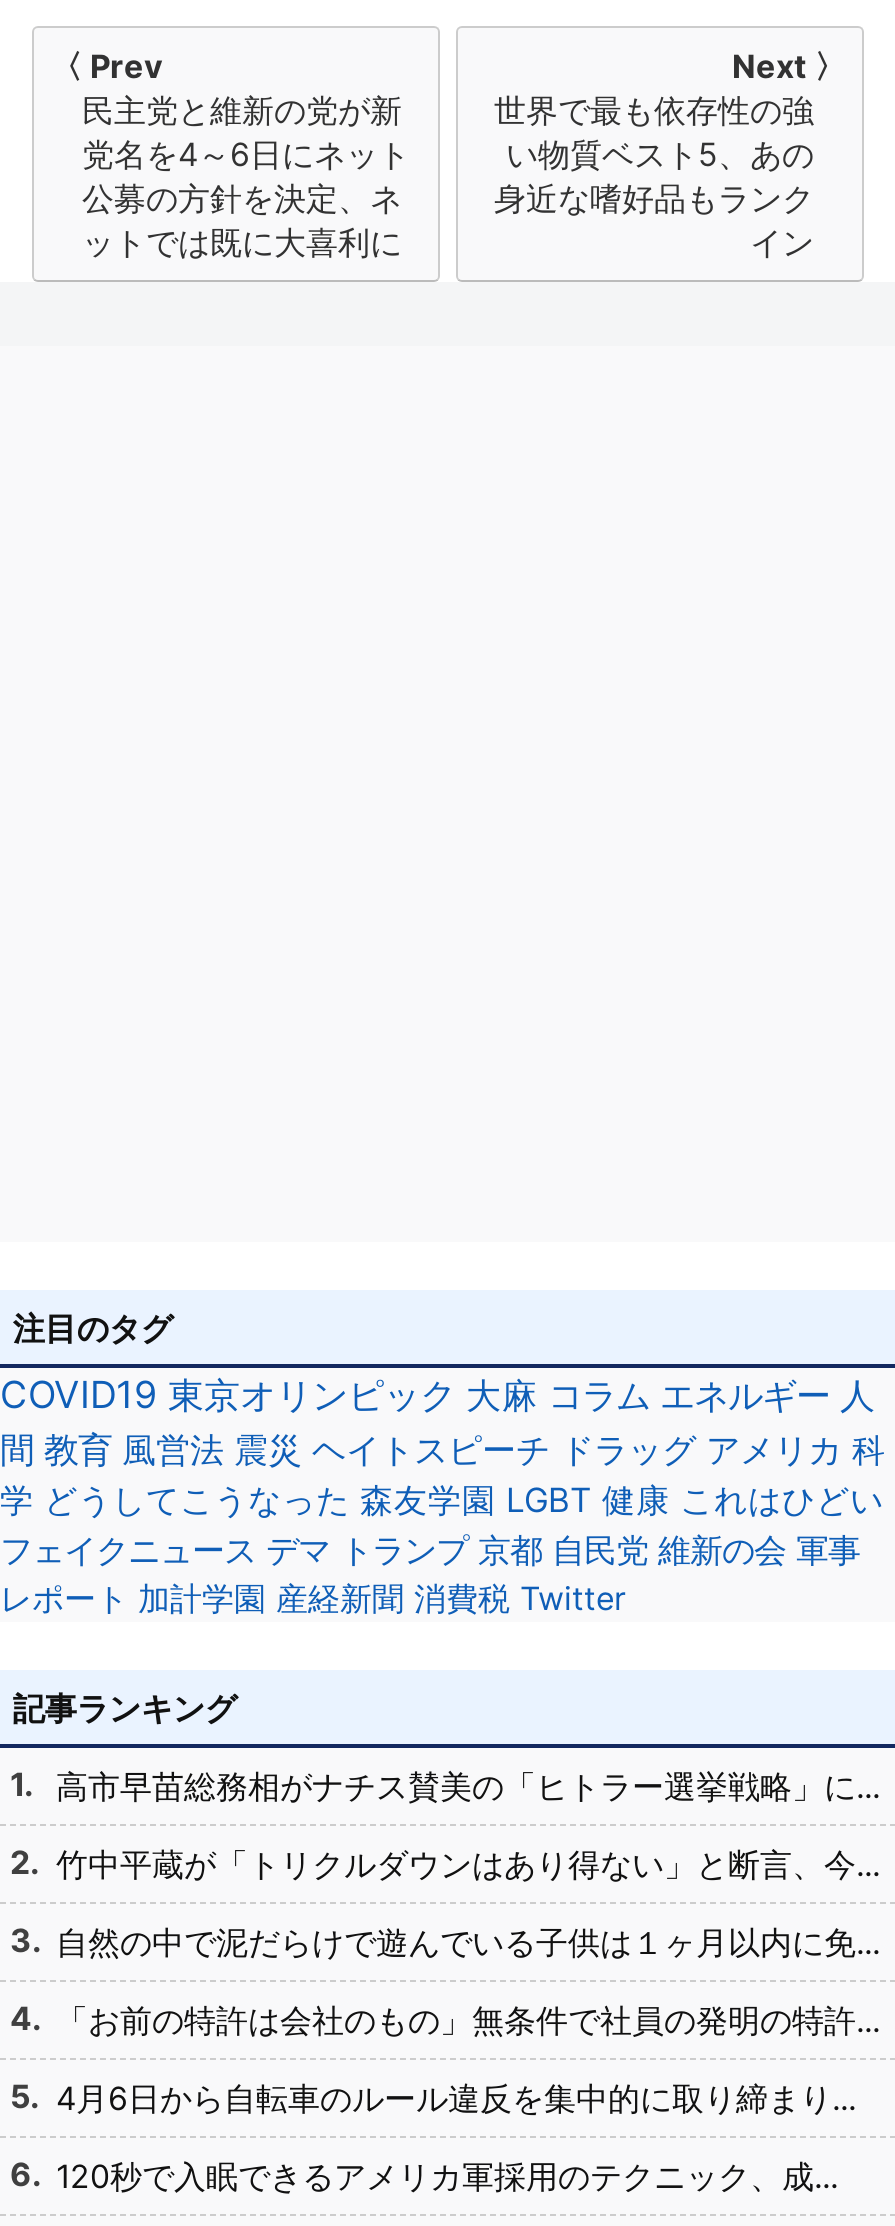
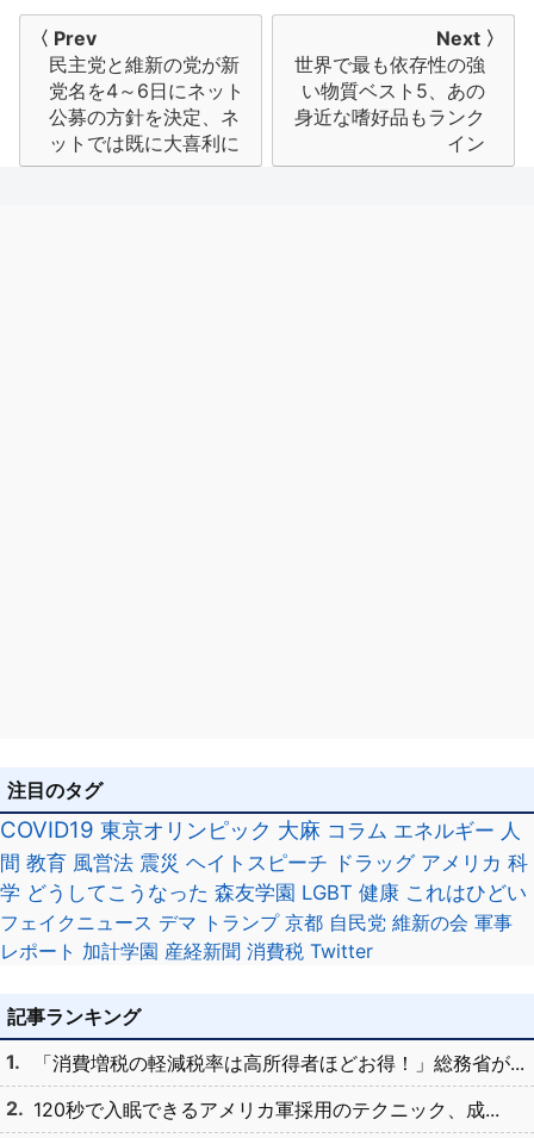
[56,1766,880,2118] 高市早苗総務相がナチス賛美の「ヒトラー選挙戦略」に... | 竹中平蔵が「トリクルダウンはあり得ない」と断言、今... | 自然の中で泥だらけで遊んでいる子供は１ヶ月以内に免... | 「お前の特許は会社のもの」無条件で社員の発明の特許... | 4月6日から自転車のルール違反を集中的に取り締まり... -> [33,1051,524,1075] 「消費増税の軽減税率は高所得者ほどお得！」総務省が...

